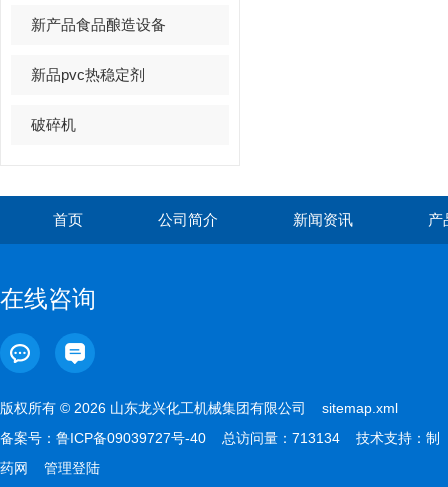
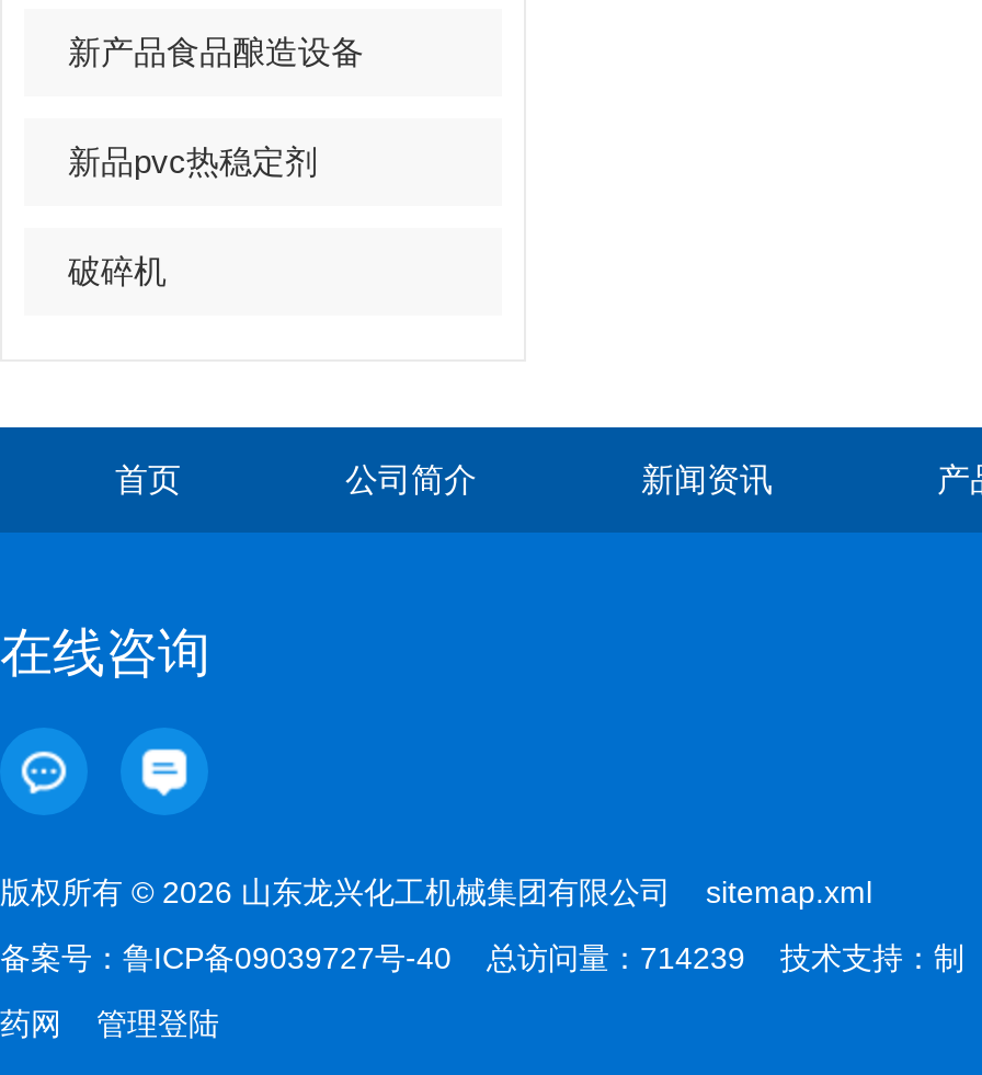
[0,430,440,446] 备案号：鲁ICP备09039727号-40总访问量：713134 技术支持：制 -> [0,940,964,975] 备案号：鲁ICP备09039727号-40总访问量：714239 技术支持：制

